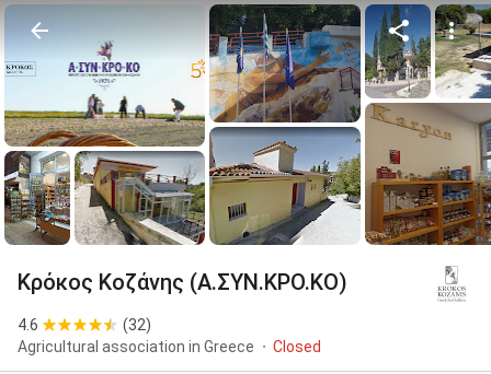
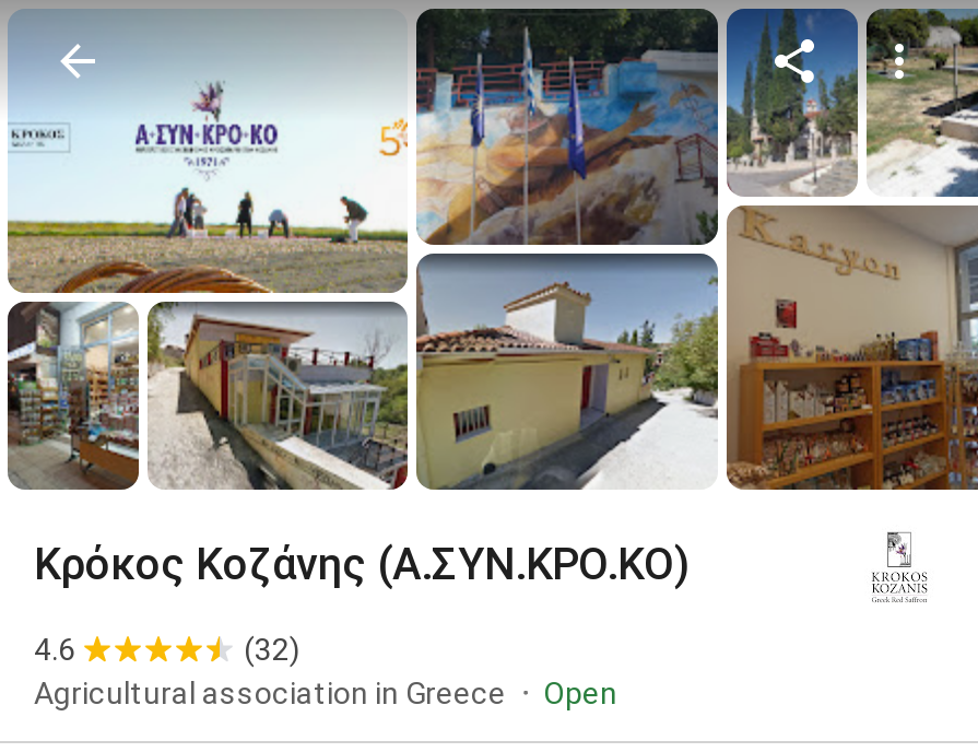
[273,338,321,356] Closed -> [543,676,617,711] Open

